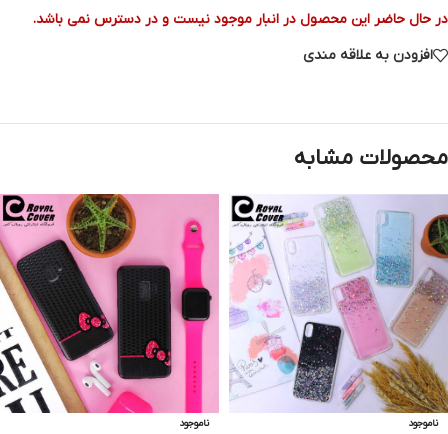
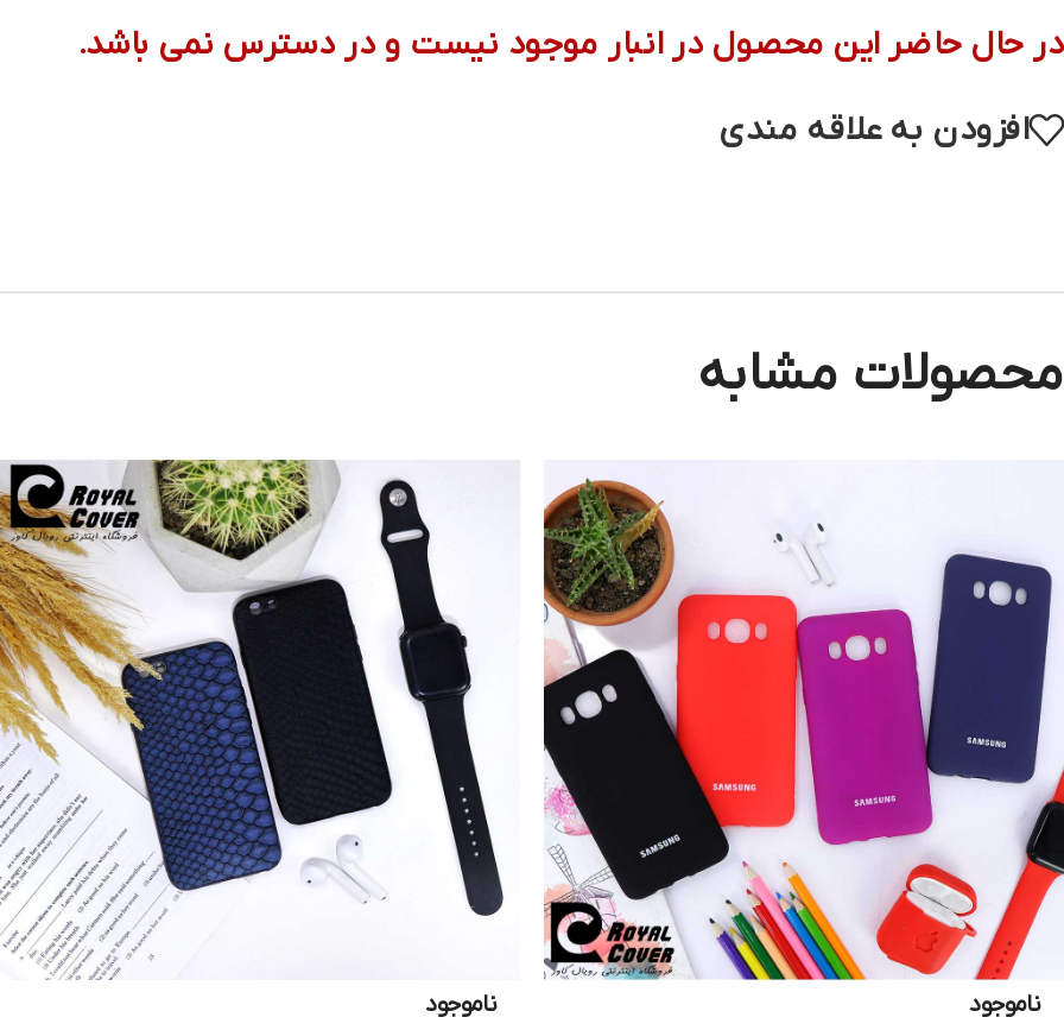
[3,193,219,414] [image] -> [7,457,518,980] [image]
[229,195,445,414] [image] -> [541,465,1057,982] [image]

